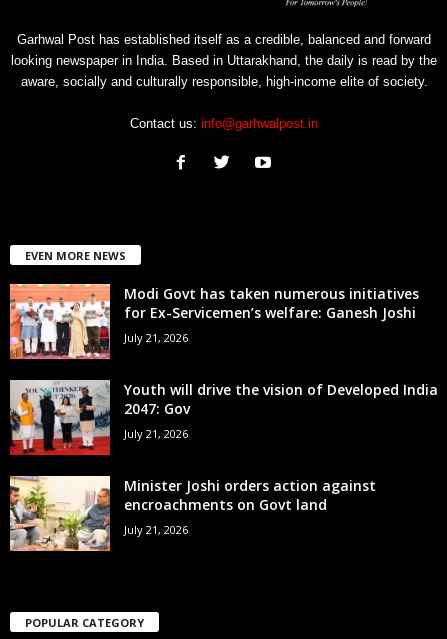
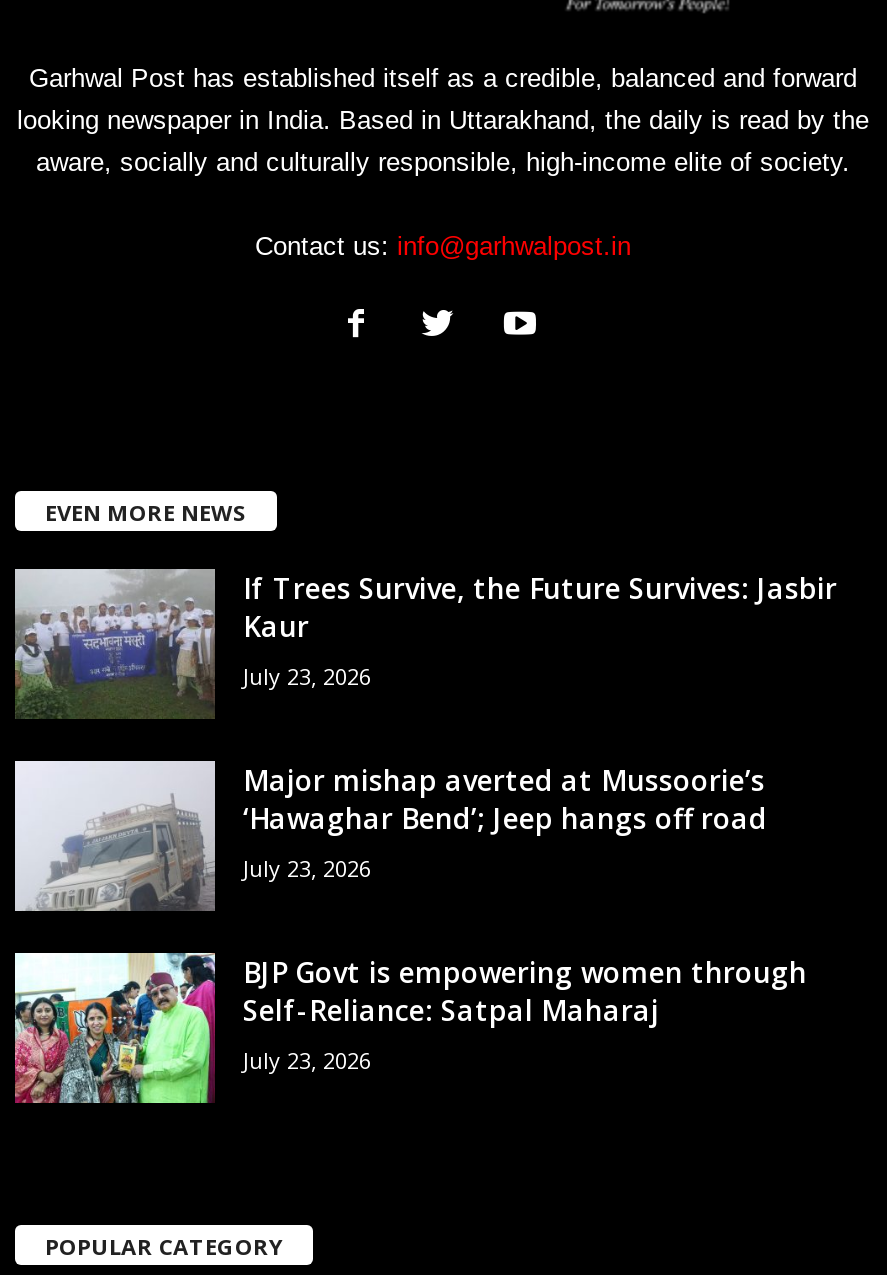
[9,283,419,360] [image] | Modi Govt has taken numerous initiatives | for Ex-Servicemen’s welfare: Ganesh Joshi | July 21, 2026 -> [13,566,837,720] [image] | If Trees Survive, the Future Survives: Jasbir | Kaur | July 23, 2026
[9,380,438,456] [image] | Youth will drive the vision of Developed India | 2047: Gov | July 21, 2026 -> [13,760,767,912] [image] | Major mishap averted at Mussoorie’s | ‘Hawaghar Bend’; Jeep hangs off road | July 23, 2026
[9,475,376,552] [image] | Minister Joshi orders action against | encroachments on Govt land | July 21, 2026 -> [13,950,807,1106] [image] | BJP Govt is empowering women through | Self-Reliance: Satpal Maharaj | July 23, 2026

